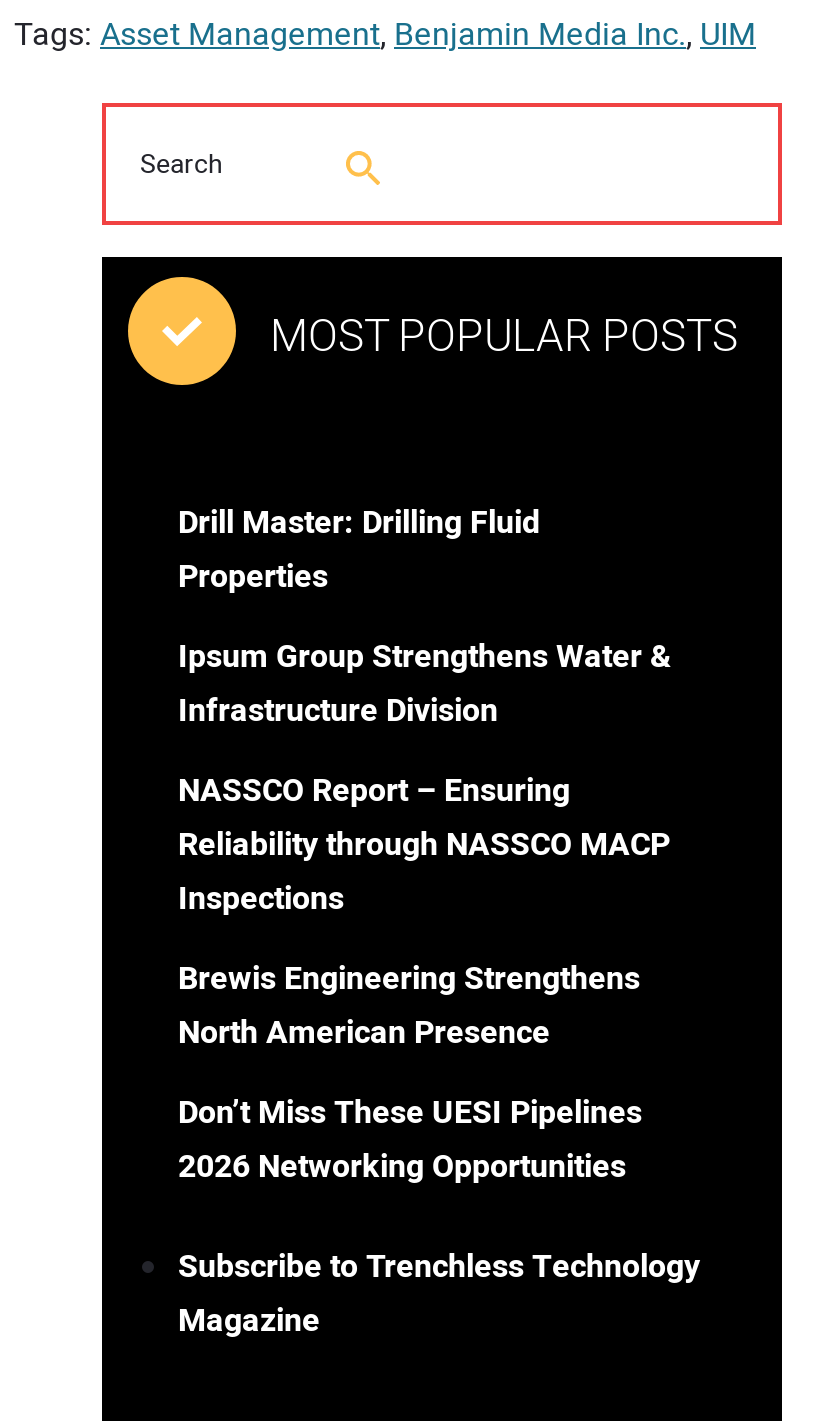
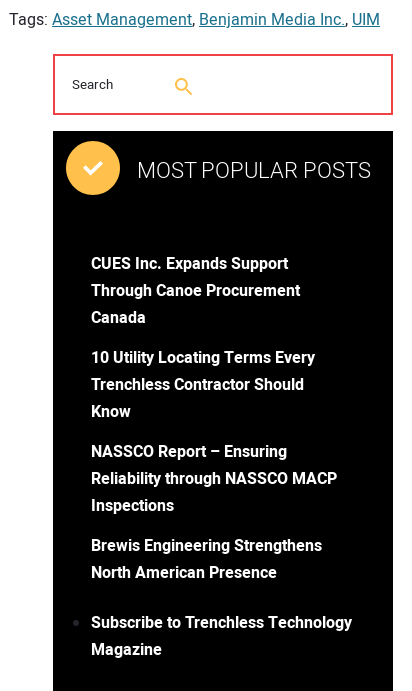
[178,500,540,602] Drill Master: Drilling Fluid | Properties -> [91,252,300,330] CUES Inc. Expands Support | Through Canoe Procurement | Canada
[178,634,672,736] Ipsum Group Strengthens Water & | Infrastructure Division -> [91,346,315,424] 10 Utility Locating Terms Every | Trenchless Contractor Should | Know
moved [178,768,670,1058] -> [91,440,337,585]: NASSCO Report – Ensuring | Reliability through NASSCO MACP | Inspections | Brewis Engineering Strengthens | North American Presence
[178,1090,642,1192] Don’t Miss These UESI Pipelines | 2026 Networking Opportunities -> none

